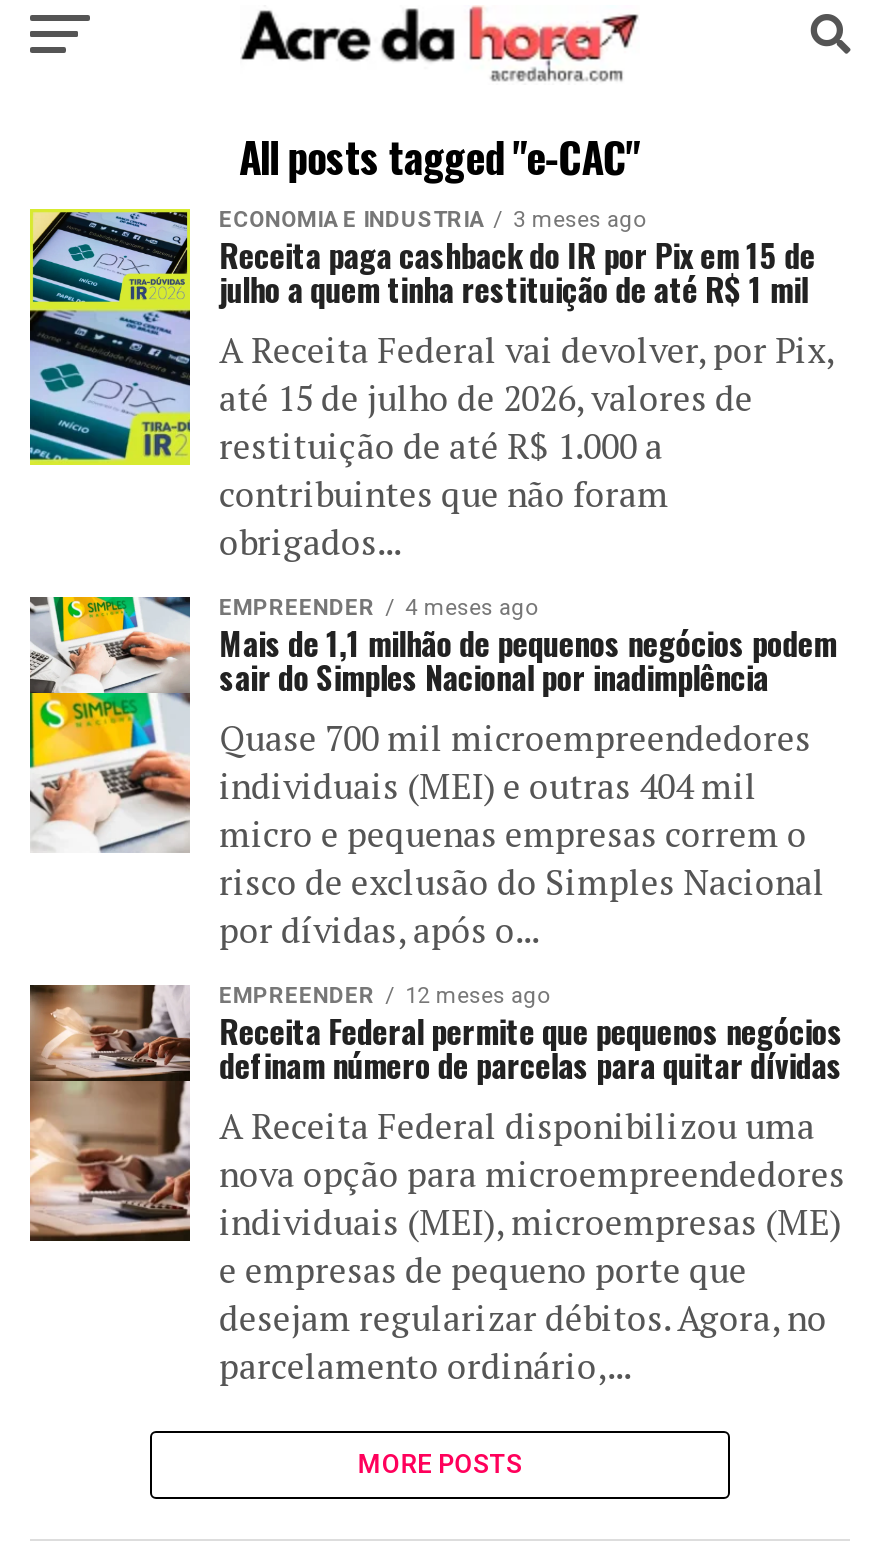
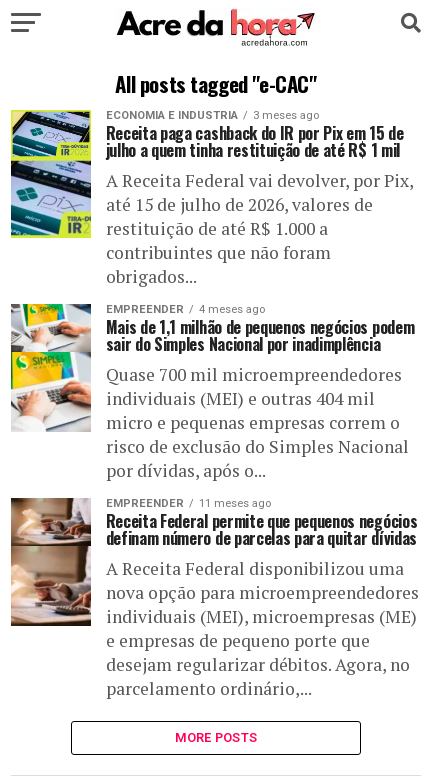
[219,983,549,1009] EMPREENDER 12 meses ago -> [106,497,271,510] EMPREENDER 11 meses ago

